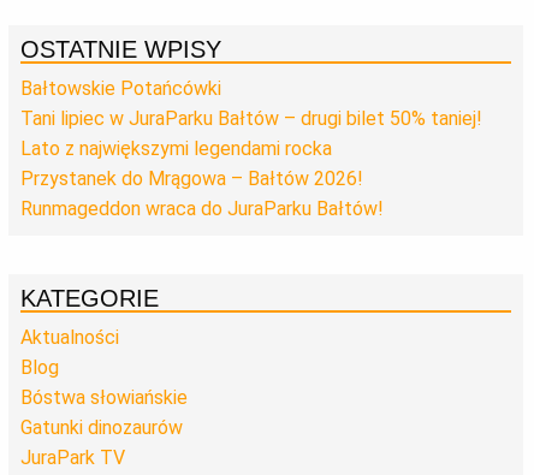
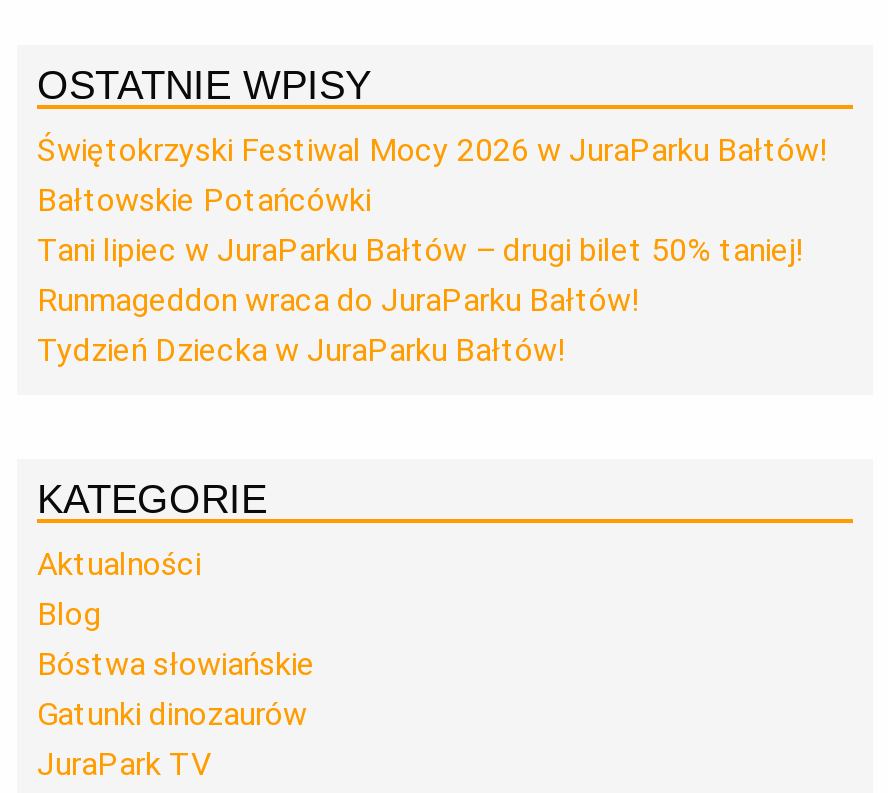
none -> [37,131,829,169] Świętokrzyski Festiwal Mocy 2026 w JuraParku Bałtów!
moved [20,77,482,130] -> [37,181,805,269]: Bałtowskie Potańcówki | Tani lipiec w JuraParku Bałtów – drugi bilet 50% taniej!
[20,137,363,190] Lato z największymi legendami rocka | Przystanek do Mrągowa – Bałtów 2026! -> none
moved [20,197,384,220] -> [37,281,641,319]: Runmageddon wraca do JuraParku Bałtów!
none -> [37,331,567,369] Tydzień Dziecka w JuraParku Bałtów!

